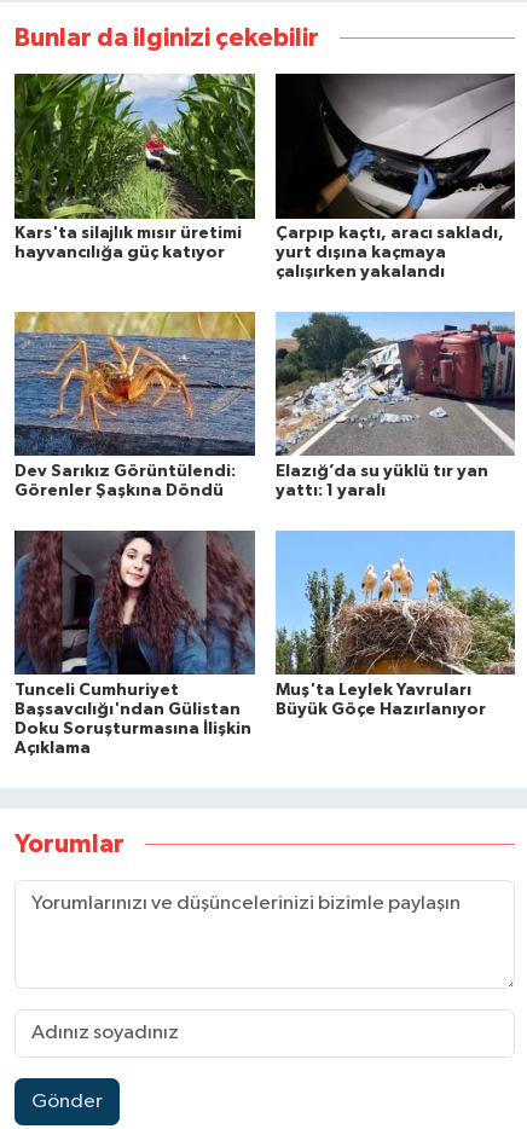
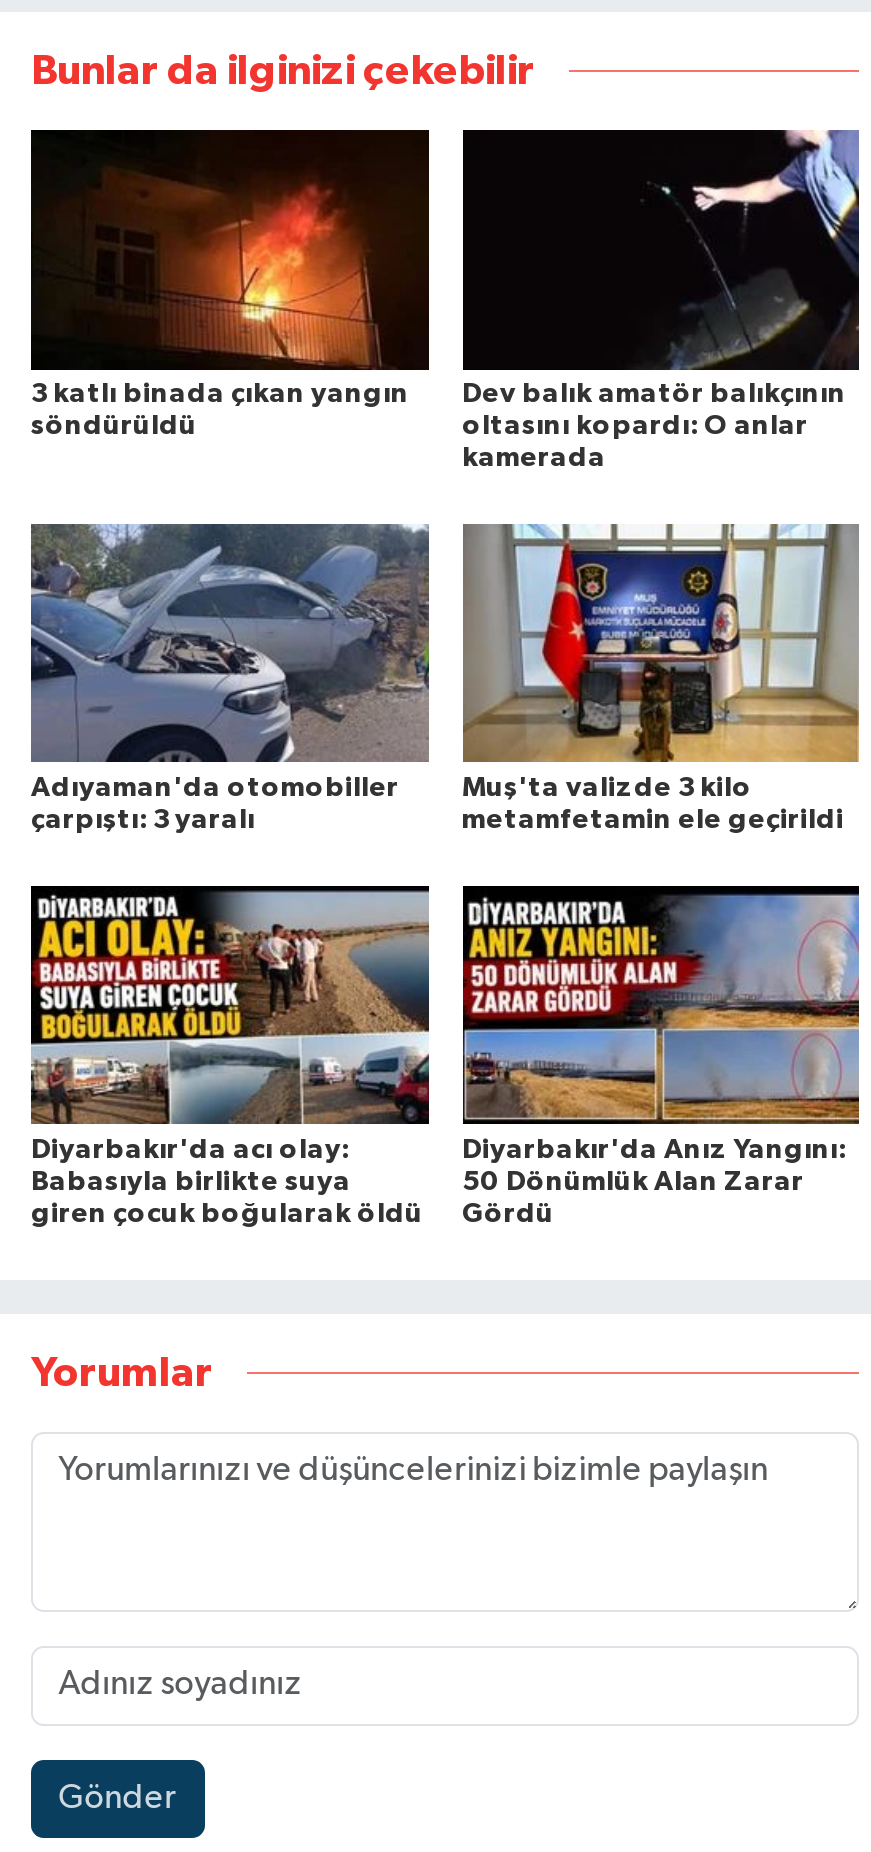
[15,73,256,261] [image] | Kars'ta silajlık mısır üretimi | hayvancılığa güç katıyor -> [31,128,429,440] [image] | 3 katlı binada çıkan yangın | söndürüldü
[275,73,516,280] [image] | Çarpıp kaçtı, aracı sakladı, | yurt dışına kaçmaya | çalışırken yakalandı -> [462,128,859,472] [image] | Dev balık amatör balıkçının | oltasını kopardı: O anlar | kamerada
[13,311,256,499] [image] | Dev Sarıkız Görüntülendi: | Görenler Şaşkına Döndü -> [31,522,429,833] [image] | Adıyaman'da otomobiller | çarpıştı: 3 yaralı
[275,312,515,499] [image] | Elazığ’da su yüklü tır yan | yattı: 1 yaralı -> [461,522,859,833] [image] | Muş'ta valizde 3 kilo | metamfetamin ele geçirildi
[13,529,256,756] [image] | Tunceli Cumhuriyet | Başsavcılığı'ndan Gülistan | Doku Soruşturmasına İlişkin | Açıklama -> [29,884,431,1227] [image] | Diyarbakır'da acı olay: | Babasıyla birlikte suya | giren çocuk boğularak öldü
[275,531,515,717] [image] | Muş'ta Leylek Yavruları | Büyük Göçe Hazırlanıyor -> [461,884,861,1227] [image] | Diyarbakır'da Anız Yangını: | 50 Dönümlük Alan Zarar | Gördü

